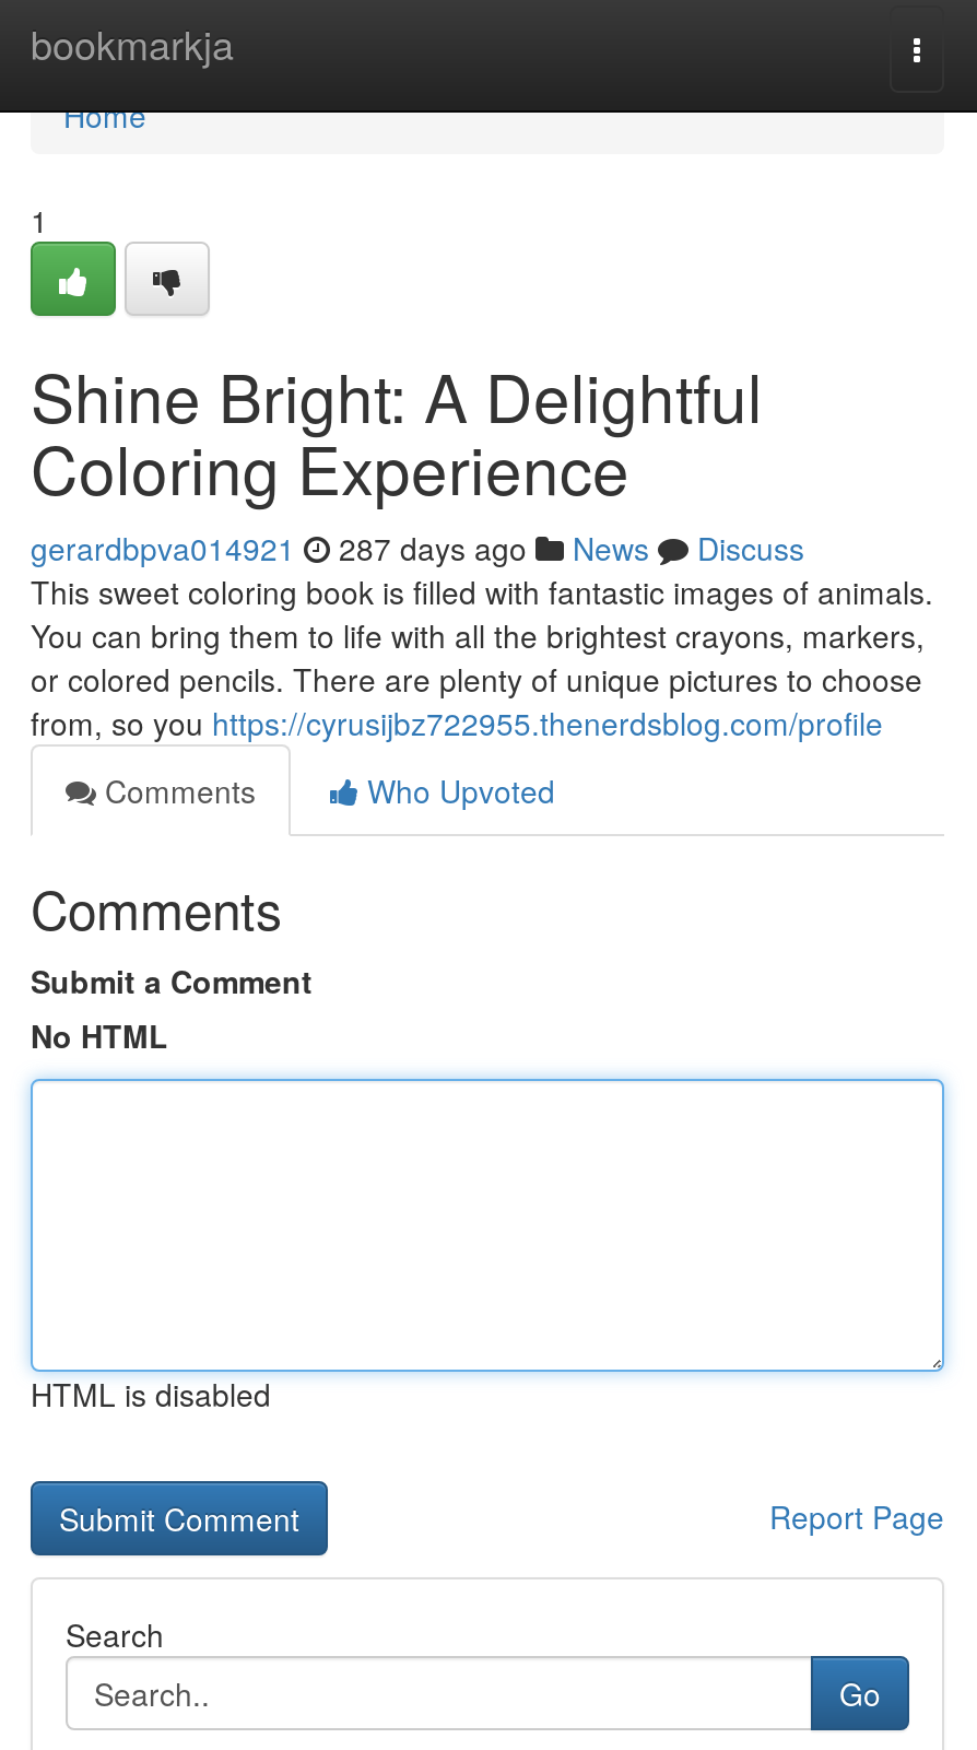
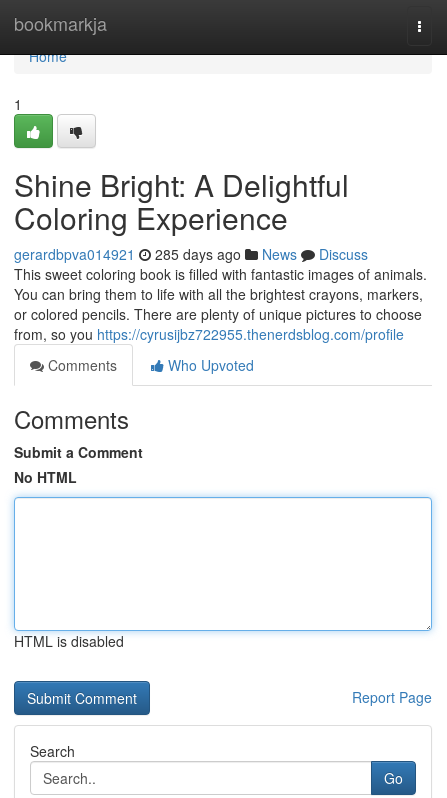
[31,526,804,569] gerardbpva014921 287 days ago News Discuss -> [14,244,368,264] gerardbpva014921 285 days ago News Discuss

